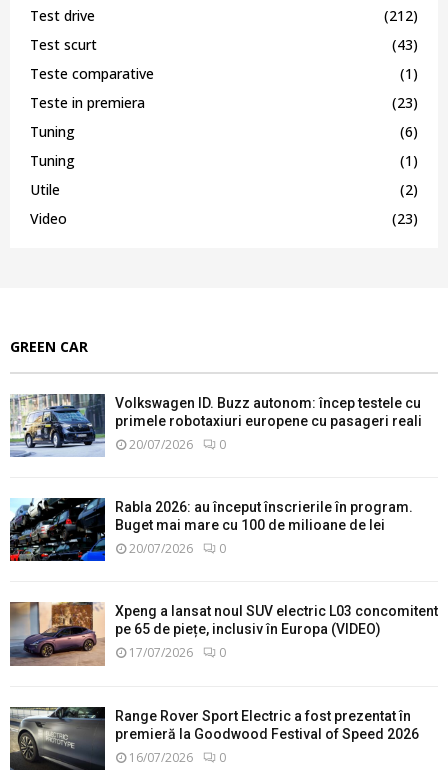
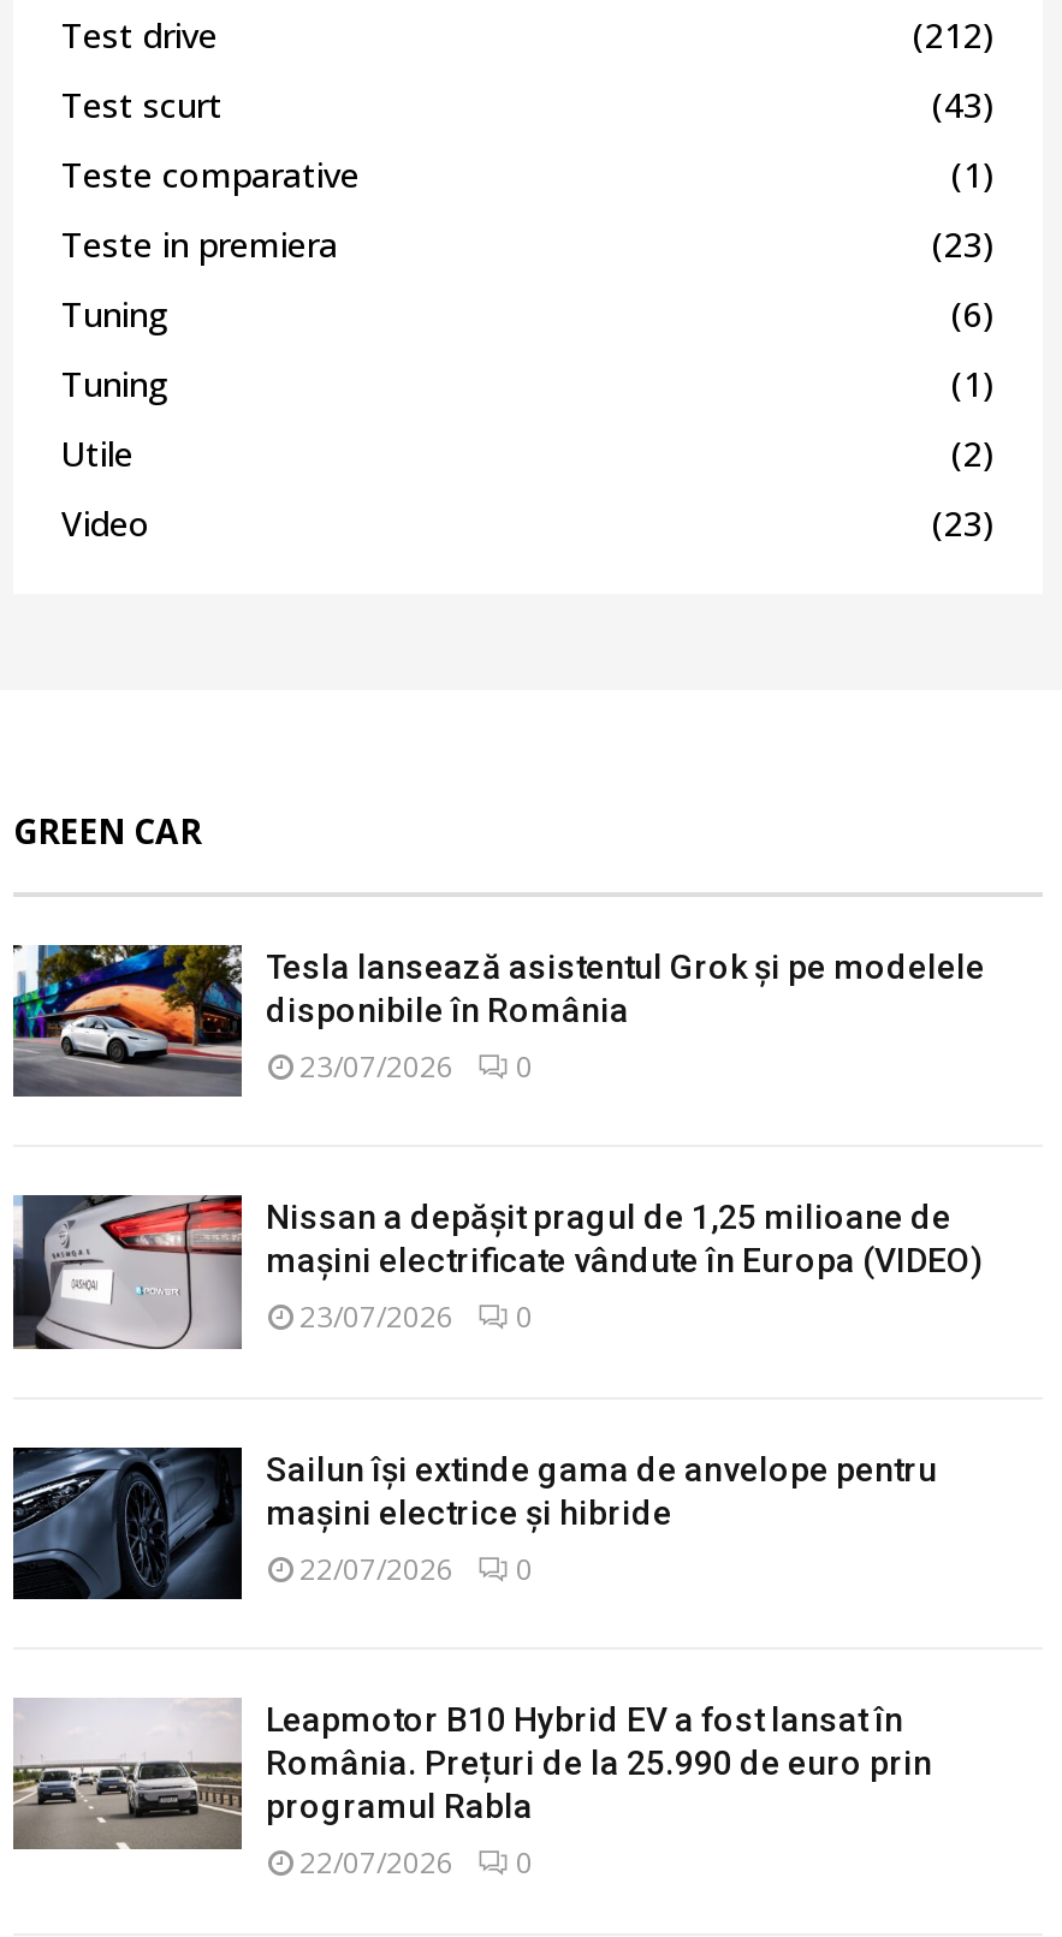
[9,393,422,457] [image] | Volkswagen ID. Buzz autonom: încep testele cu | primele robotaxiuri europene cu pasageri reali | 20/07/2026 -> [11,944,985,1098] [image] | Tesla lansează asistentul Grok și pe modelele | disponibile în România | 23/07/2026
[9,497,413,562] [image] | Rabla 2026: au început înscrierile în program. | Buget mai mare cu 100 de milioane de lei | 20/07/2026 -> [11,1192,983,1350] [image] | Nissan a depășit pragul de 1,25 milioane de | mașini electrificate vândute în Europa (VIDEO) | 23/07/2026
[9,602,438,666] [image] | Xpeng a lansat noul SUV electric L03 concomitent | pe 65 de piețe, inclusiv în Europa (VIDEO) | 17/07/2026 -> [11,1444,937,1600] [image] | Sailun își extinde gama de anvelope pentru | mașini electrice și hibride | 22/07/2026
[9,706,419,771] [image] | Range Rover Sport Electric a fost prezentat în | premieră la Goodwood Festival of Speed 2026 | 16/07/2026 -> [13,1699,932,1894] [image] | Leapmotor B10 Hybrid EV a fost lansat în | România. Prețuri de la 25.990 de euro prin | programul Rabla | 22/07/2026

